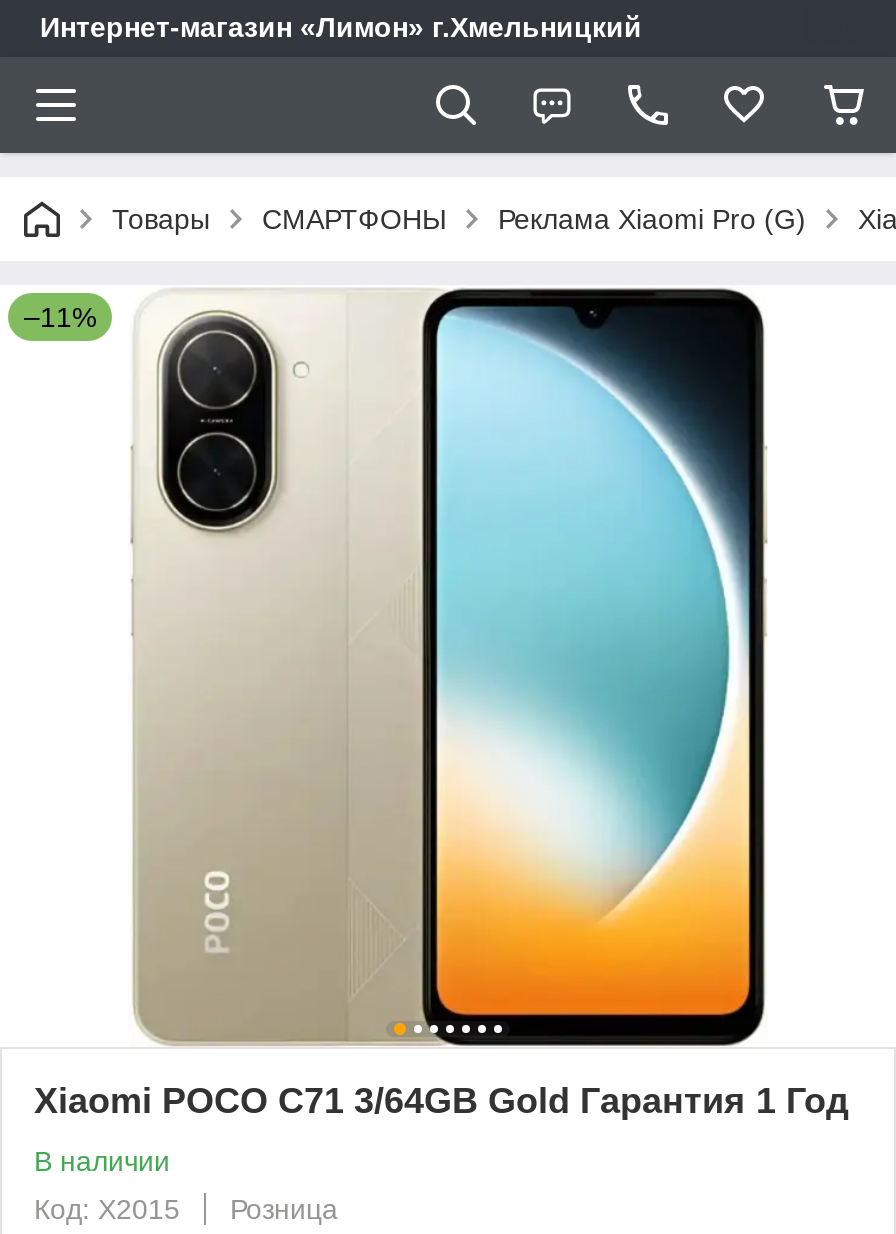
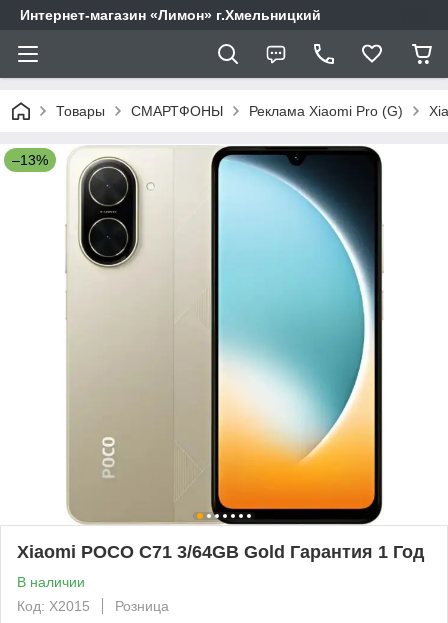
[24,301,96,333] –11% -> [12,152,48,168] –13%

